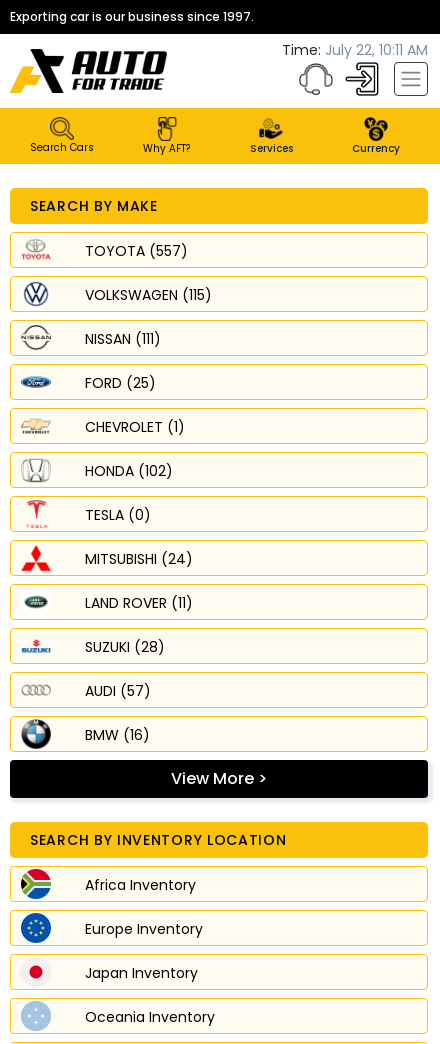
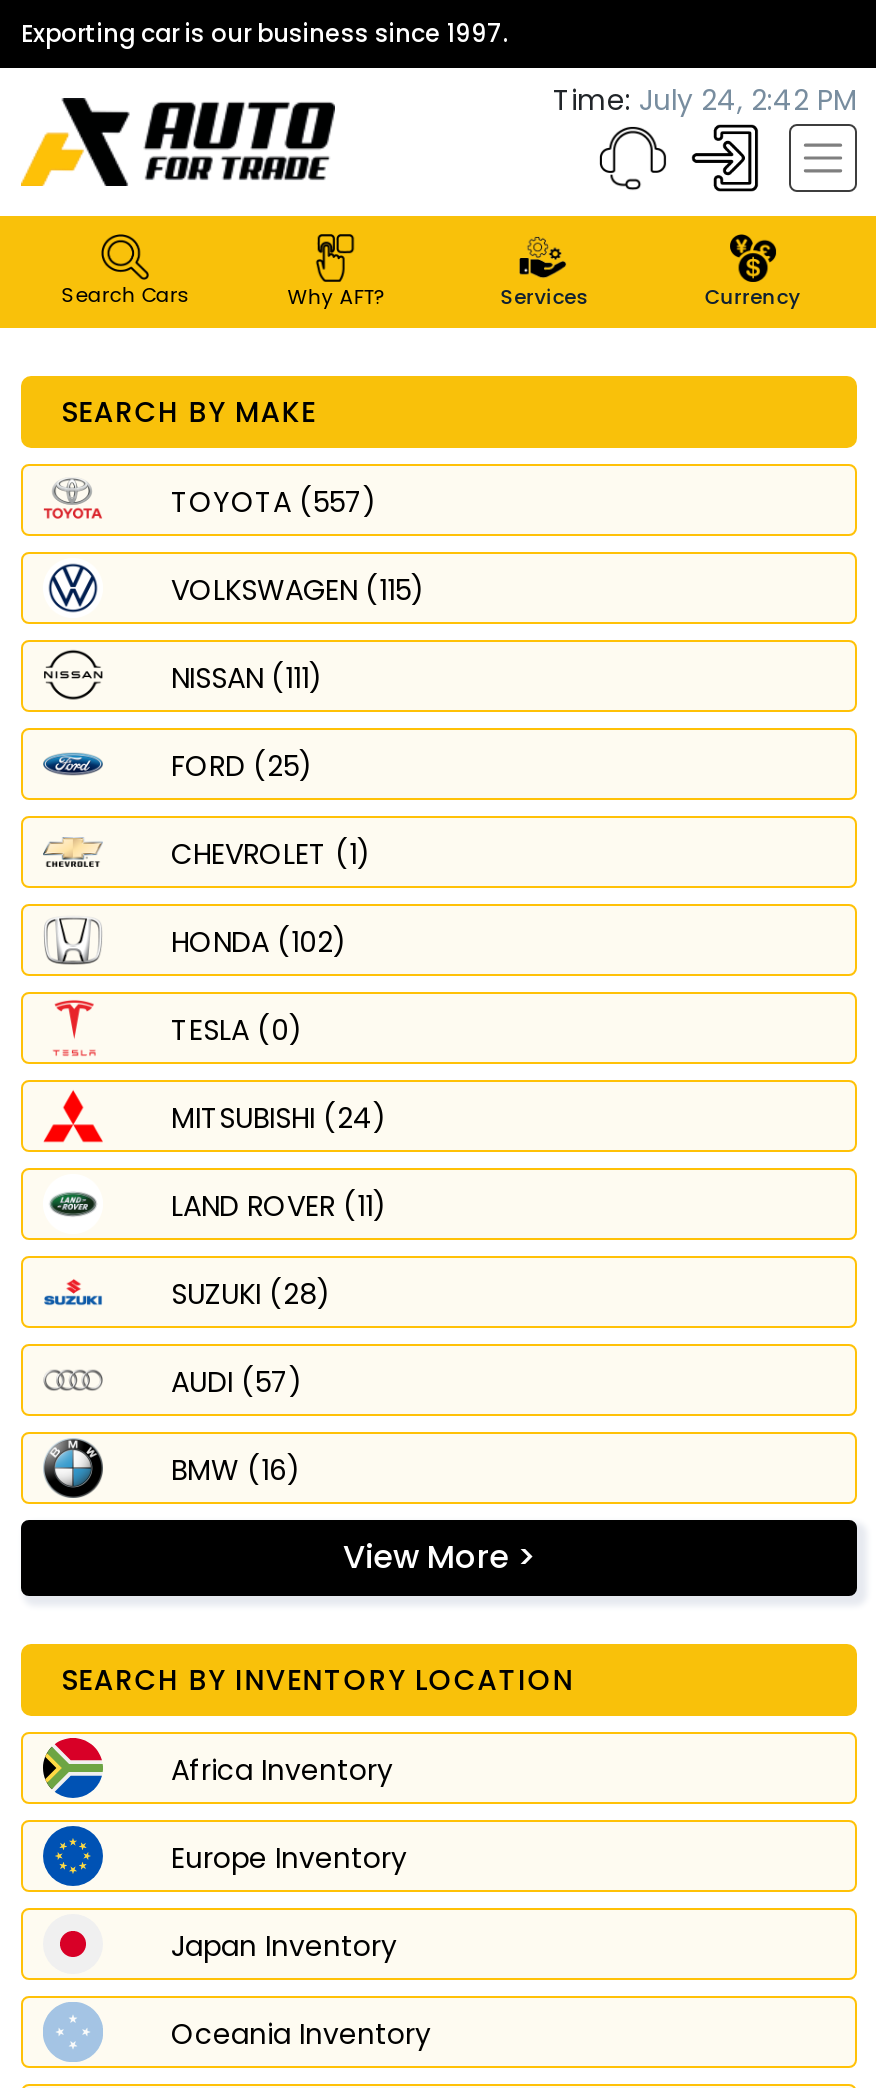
[282,40,428,60] Time: July 22, 10:11 AM -> [553,80,857,120] Time: July 24, 2:42 PM

